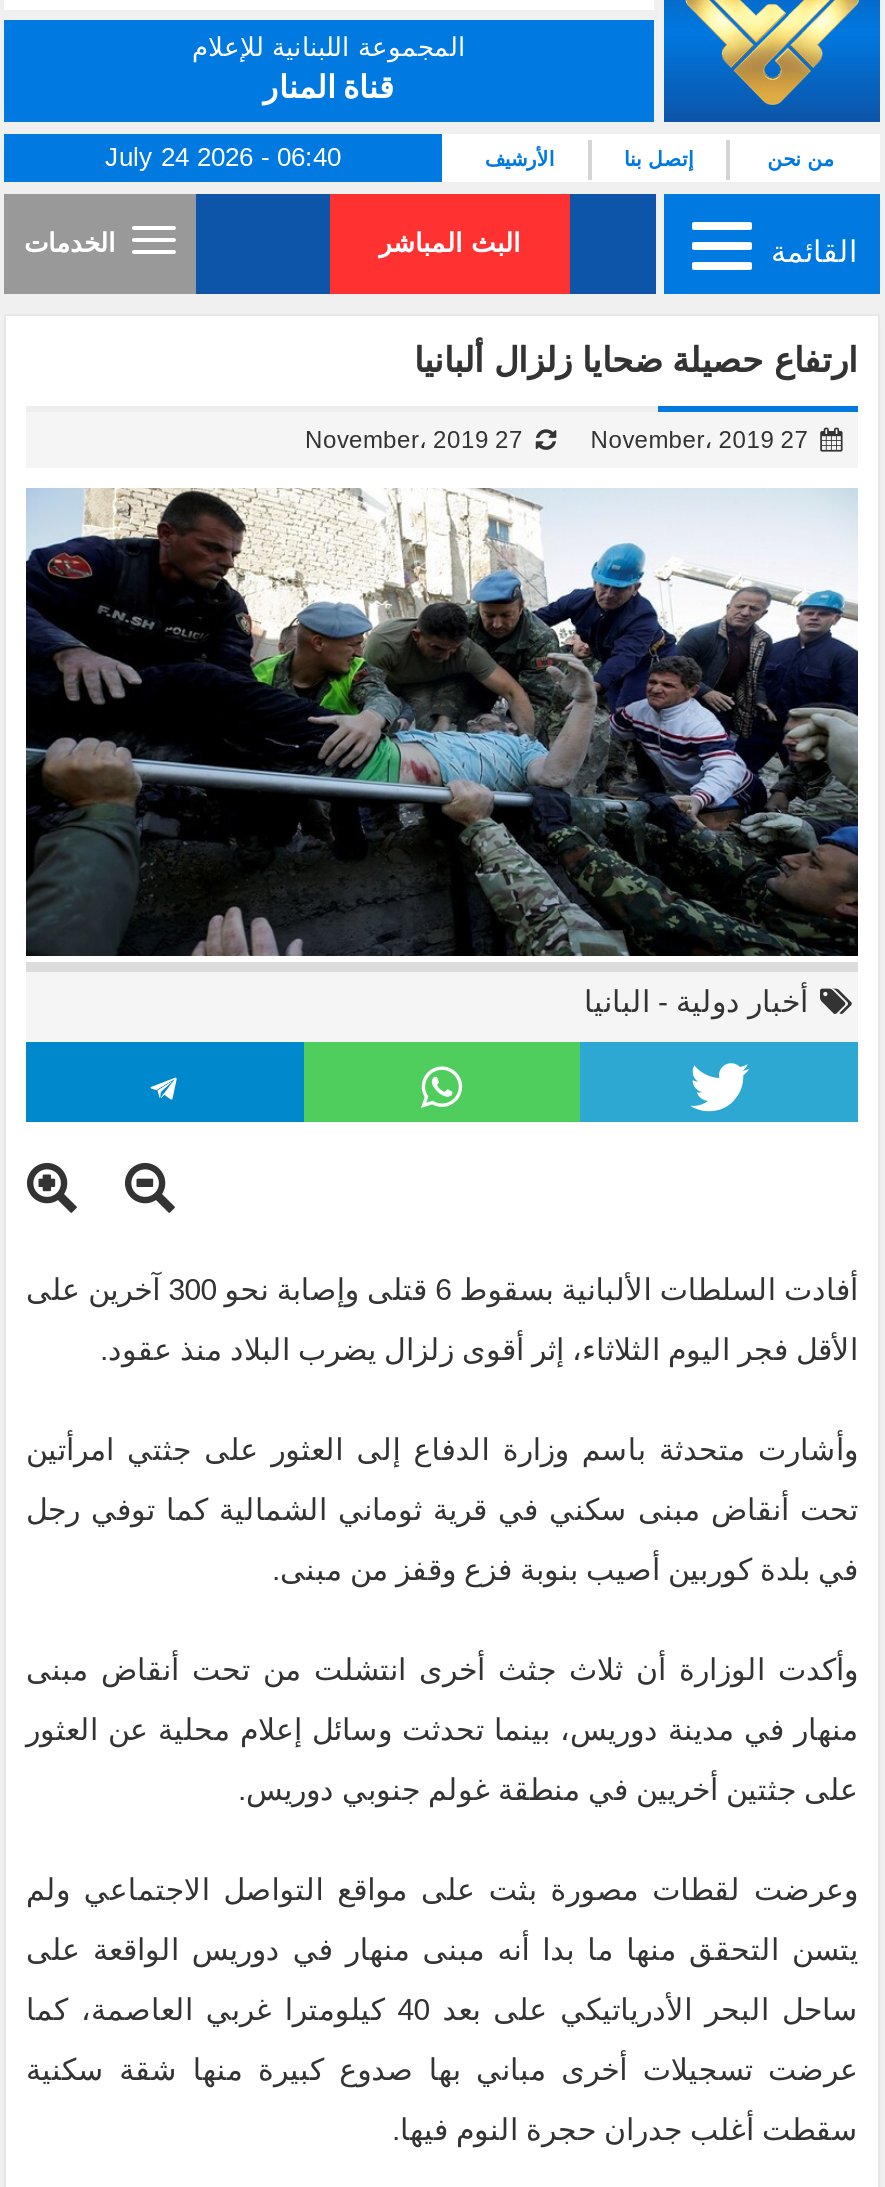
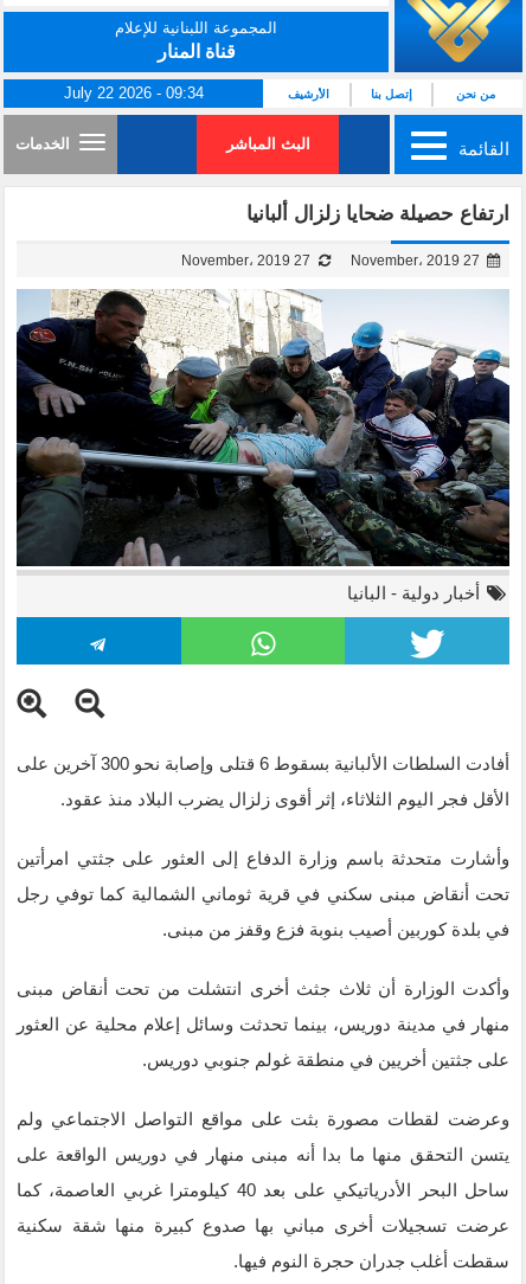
[107,142,343,172] July 24 2026 - 06:40 -> [65,84,204,102] July 22 2026 - 09:34

